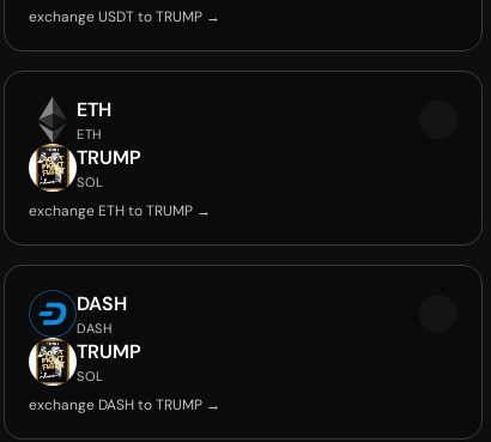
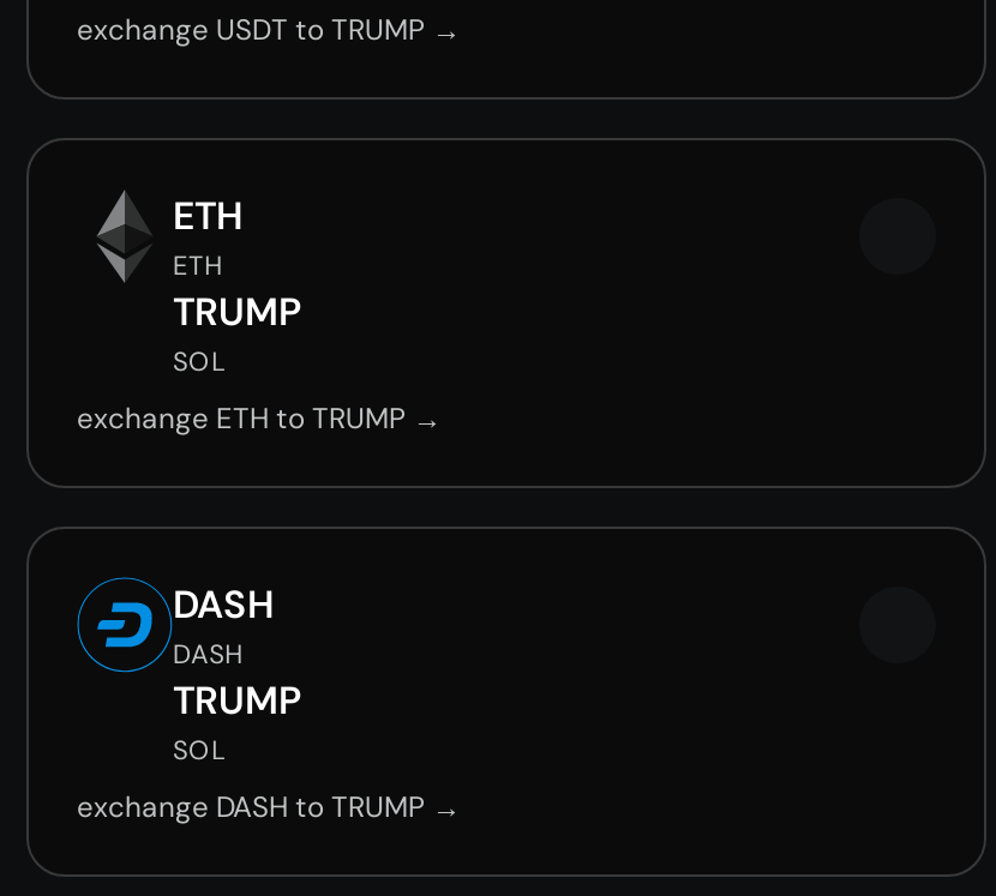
[28,143,73,193] [image] -> none
[28,337,73,387] [image] -> none

